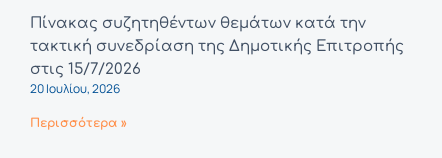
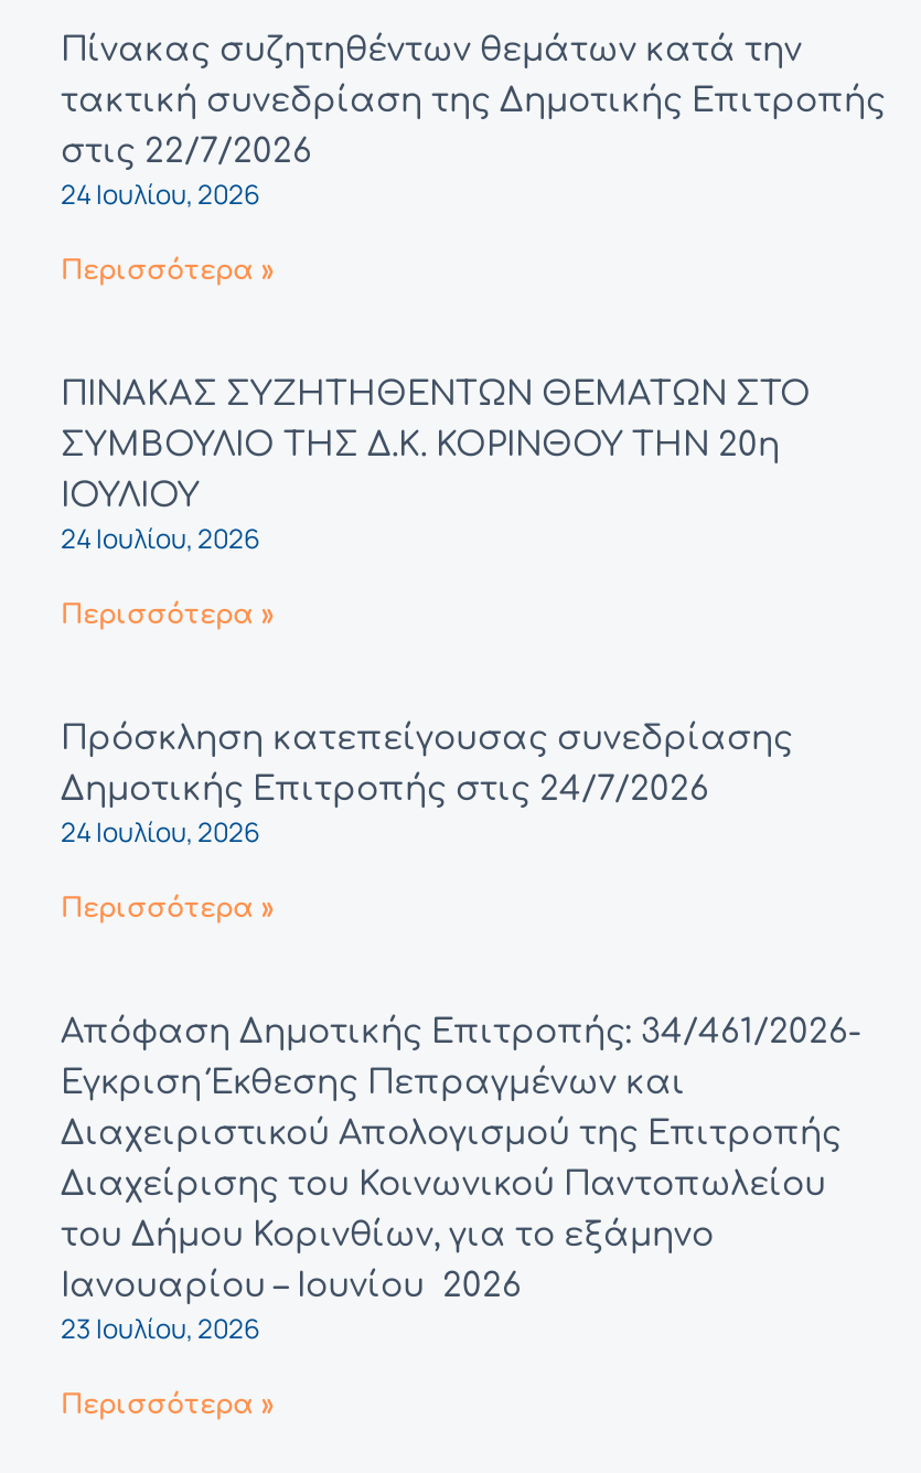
[30,61,141,97] στις 15/7/2026 | 20 Ιουλίου, 2026 -> [61,134,861,1348] στις 22/7/2026 | 24 Ιουλίου, 2026 | Περισσότερα » | ΠΙΝΑΚΑΣ ΣΥΖΗΤΗΘΕΝΤΩΝ ΘΕΜΑΤΩΝ ΣΤΟ | ΣΥΜΒΟΥΛΙΟ ΤΗΣ Δ.Κ. ΚΟΡΙΝΘΟΥ ΤΗΝ 20η | ΙΟΥΛΙΟΥ | 24 Ιουλίου, 2026 | Περισσότερα » | Πρόσκληση κατεπείγουσας συνεδρίασης | Δημοτικής Επιτροπής στις 24/7/2026 | 24 Ιουλίου, 2026 | Περισσότερα » | Απόφαση Δημοτικής Επιτροπής: 34/461/2026- | Έγκριση Έκθεσης Πεπραγμένων και | Διαχειριστικού Απολογισμού της Επιτροπής | Διαχείρισης του Κοινωνικού Παντοπωλείου | του Δήμου Κορινθίων, για το εξάμηνο | Ιανουαρίου – Ιουνίου 2026 | 23 Ιουλίου, 2026

